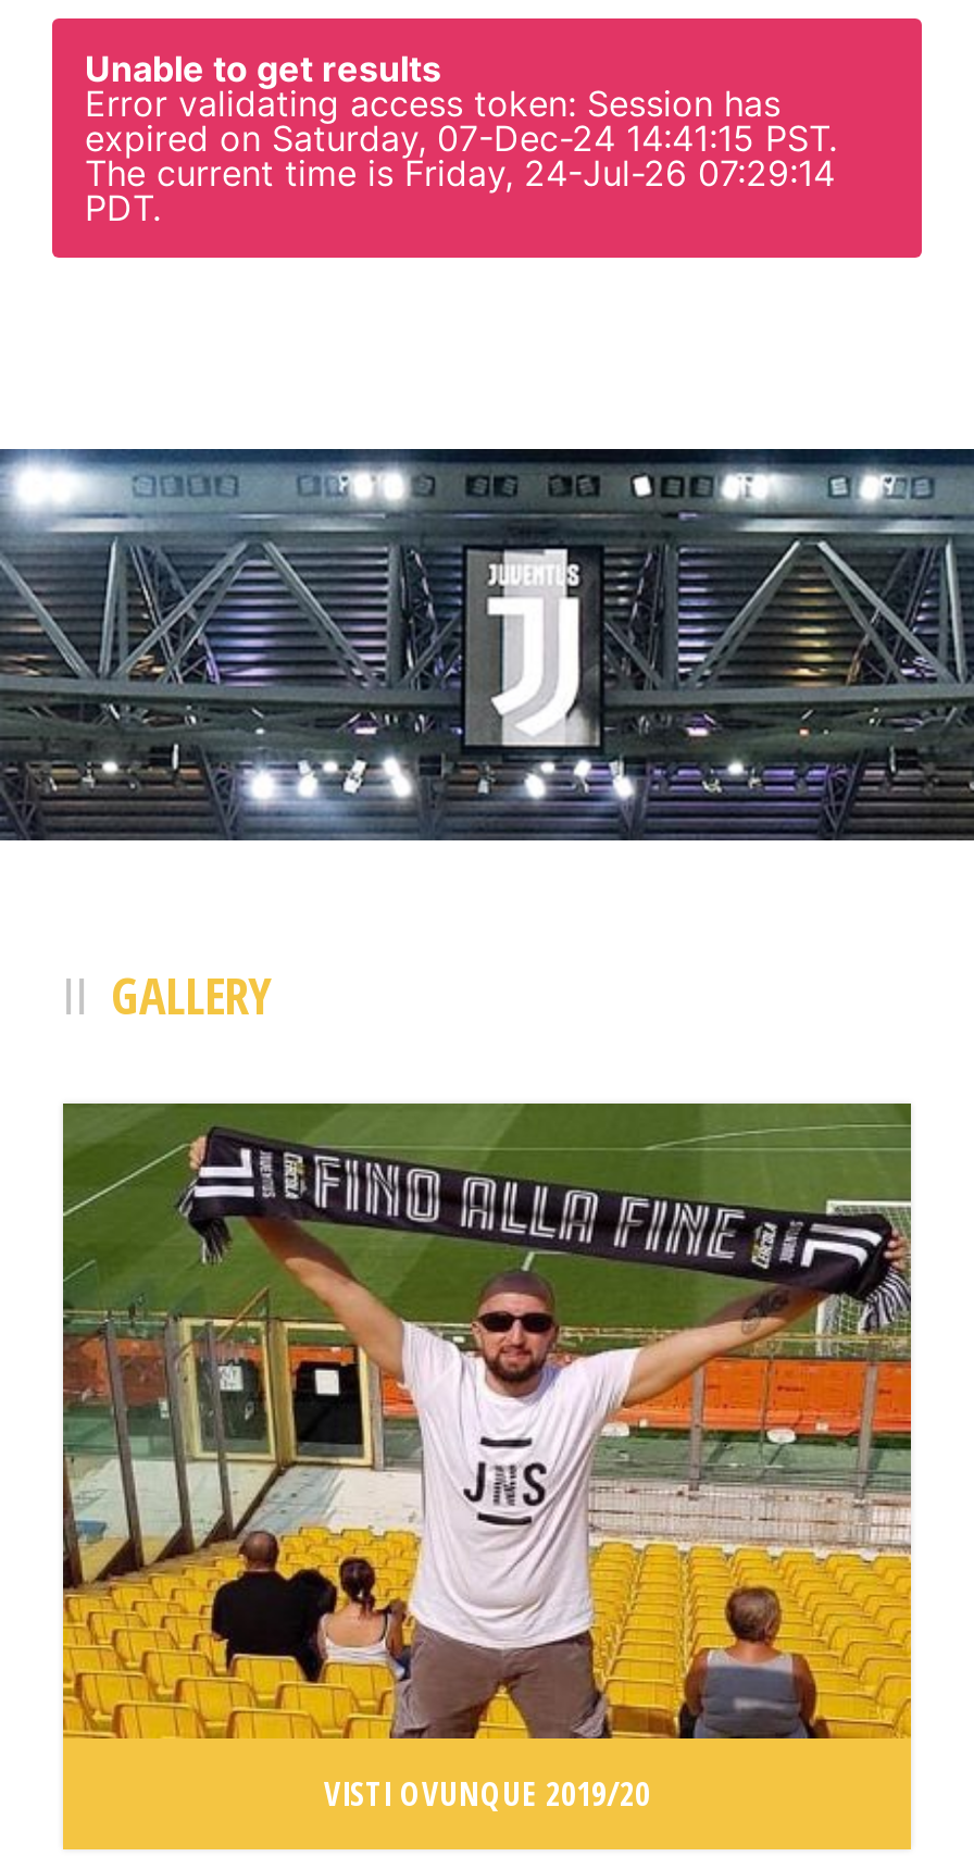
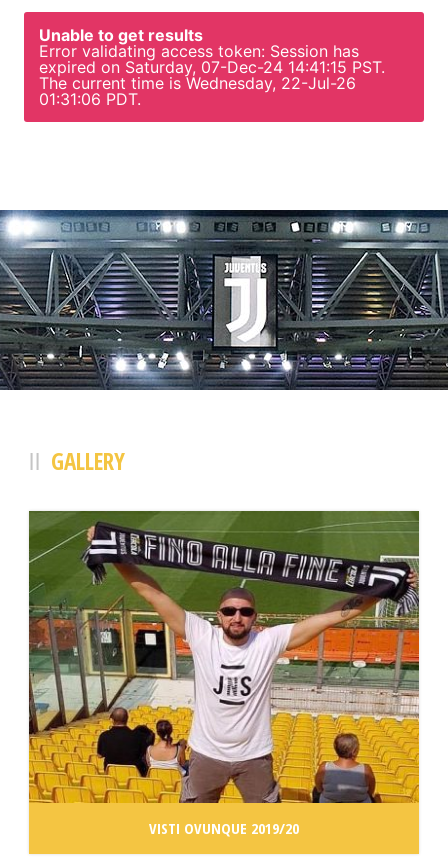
[85,151,835,229] The current time is Friday, 24-Jul-26 07:29:14 | PDT. -> [39,73,356,109] The current time is Wednesday, 22-Jul-26 | 01:31:06 PDT.

